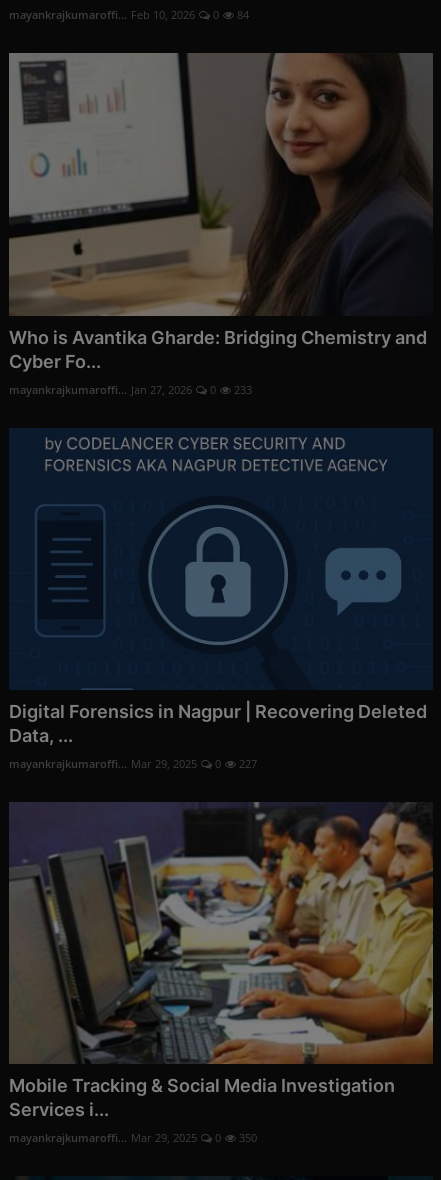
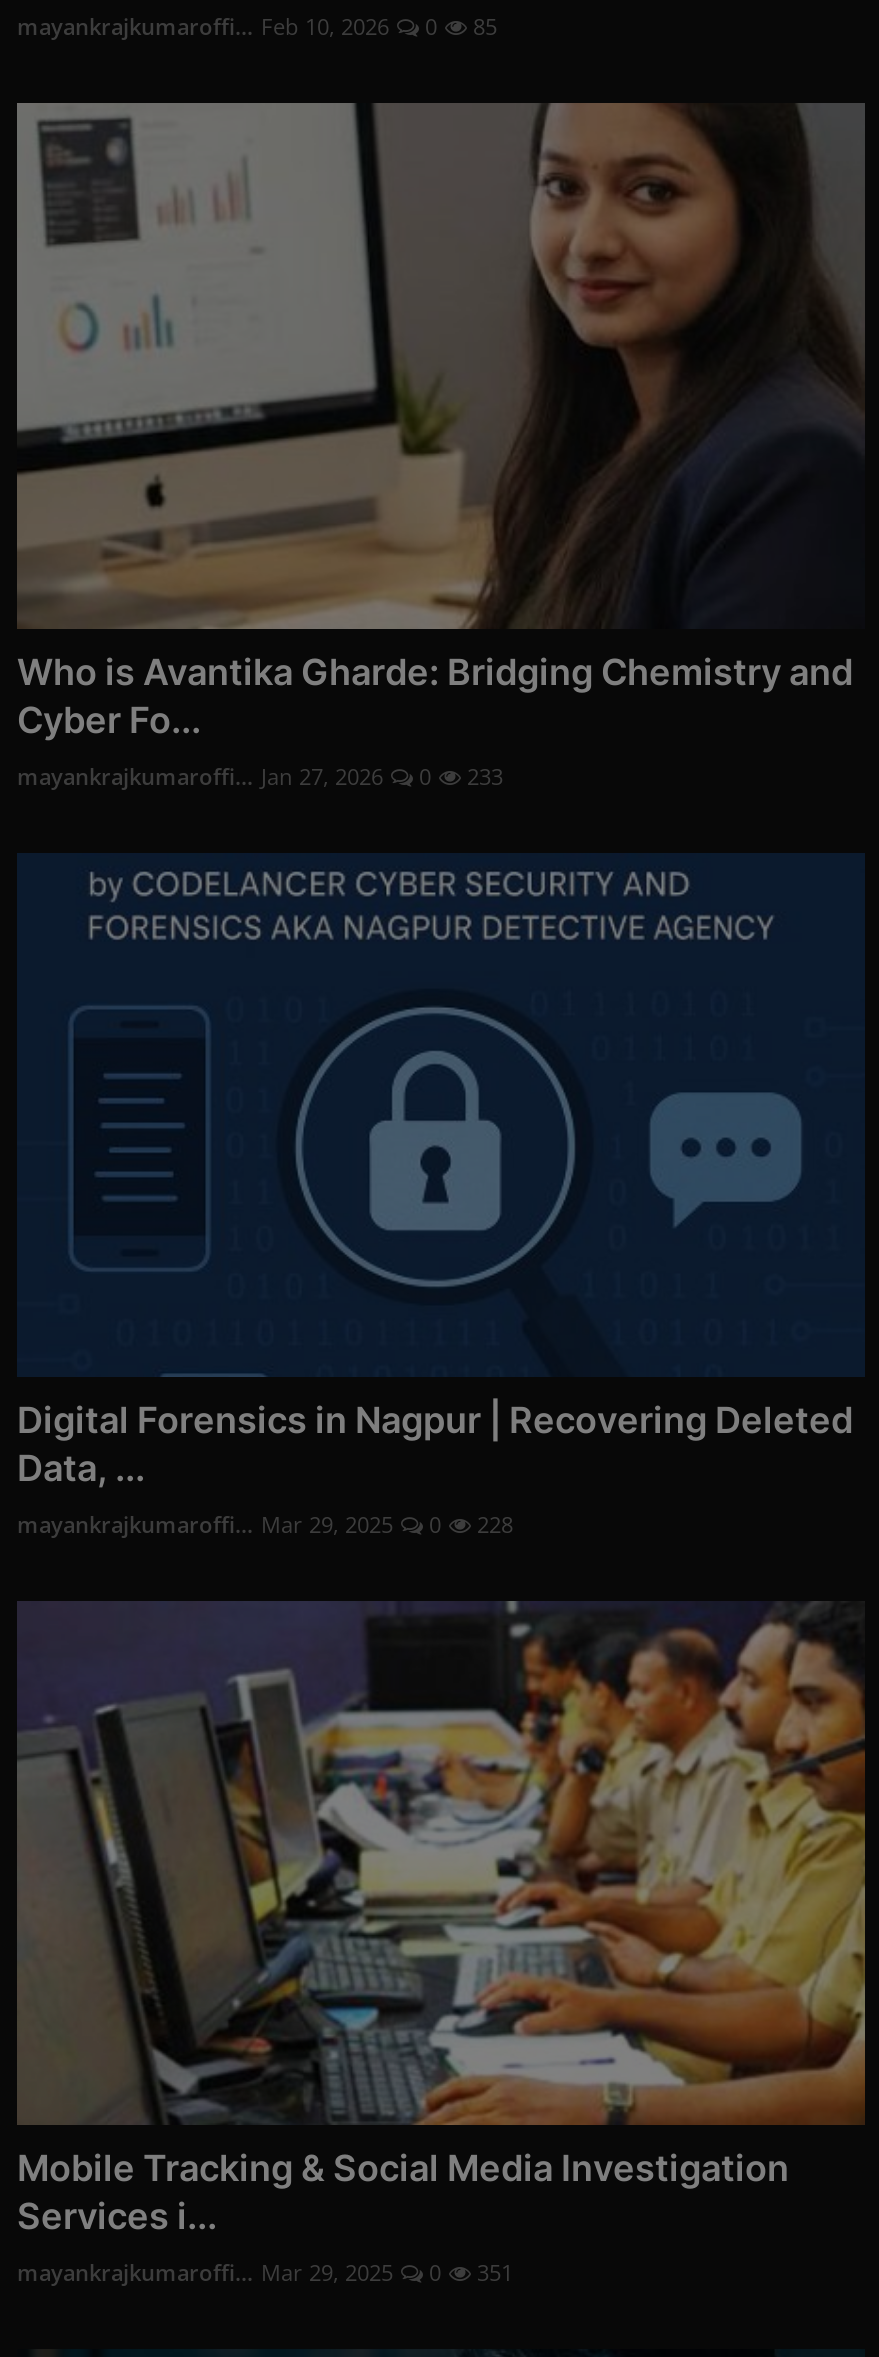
[9,7,249,22] mayankrajkumaroffi... Feb 10, 2026 0 84 -> [17,11,497,41] mayankrajkumaroffi... Feb 10, 2026 0 85
[9,756,257,771] mayankrajkumaroffi... Mar 29, 2025 0 227 -> [17,1509,513,1539] mayankrajkumaroffi... Mar 29, 2025 0 228
[9,1130,257,1145] mayankrajkumaroffi... Mar 29, 2025 0 350 -> [17,2258,513,2288] mayankrajkumaroffi... Mar 29, 2025 0 351

